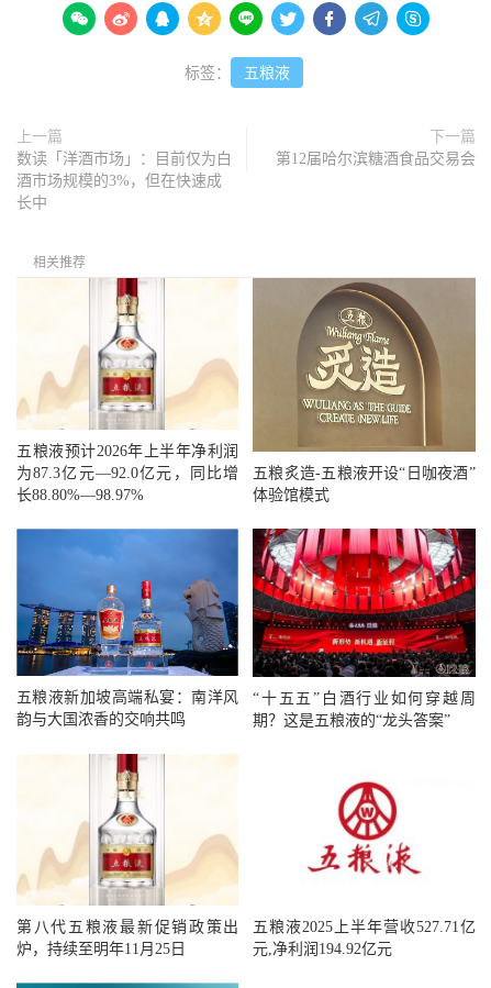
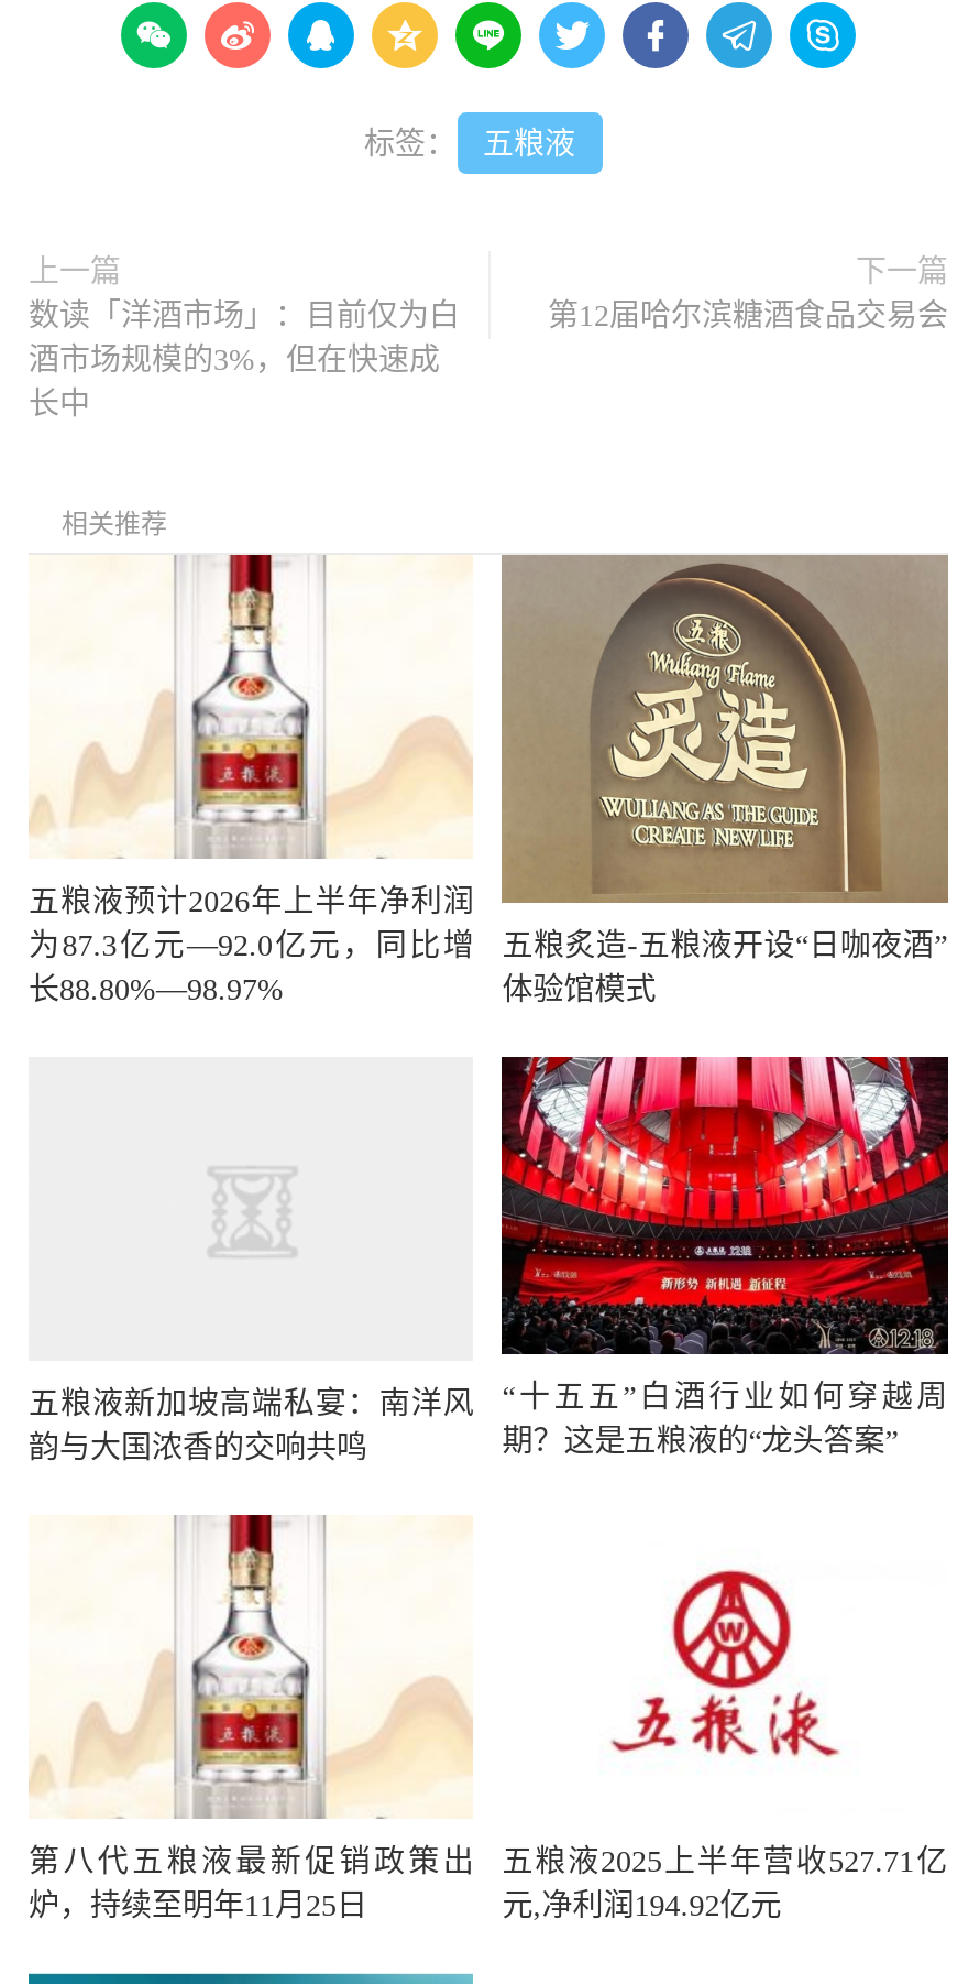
[15,528,239,677] [image] -> none

